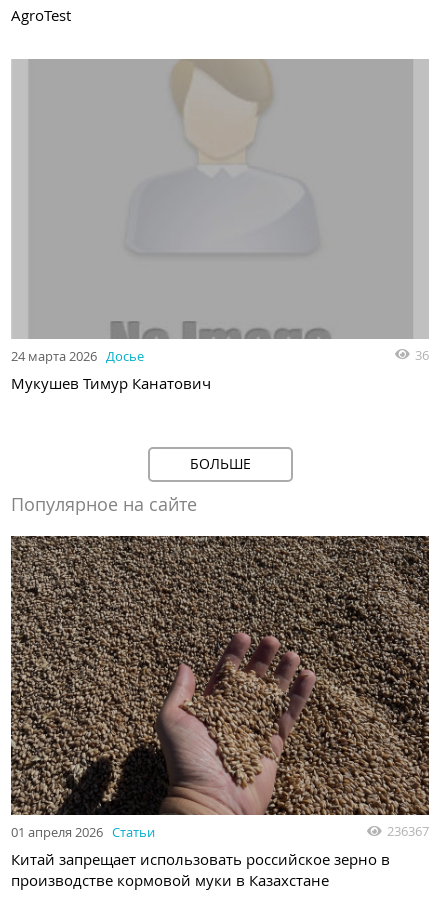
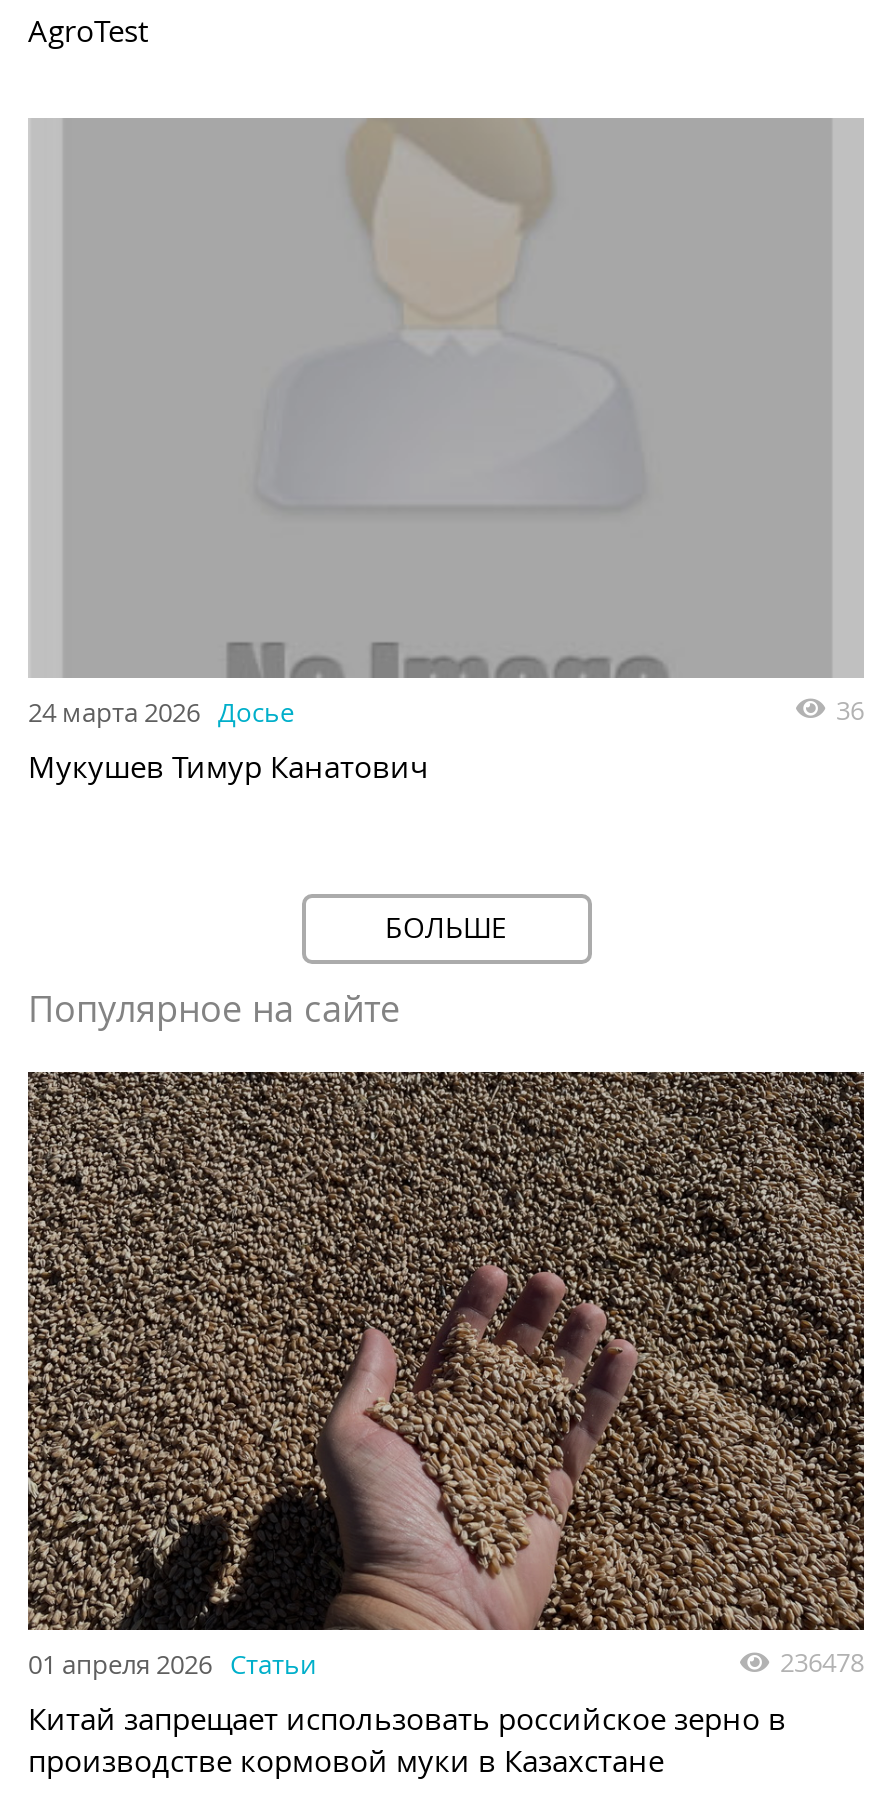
[387,822,429,840] 236367 -> [780,1644,864,1680] 236478

